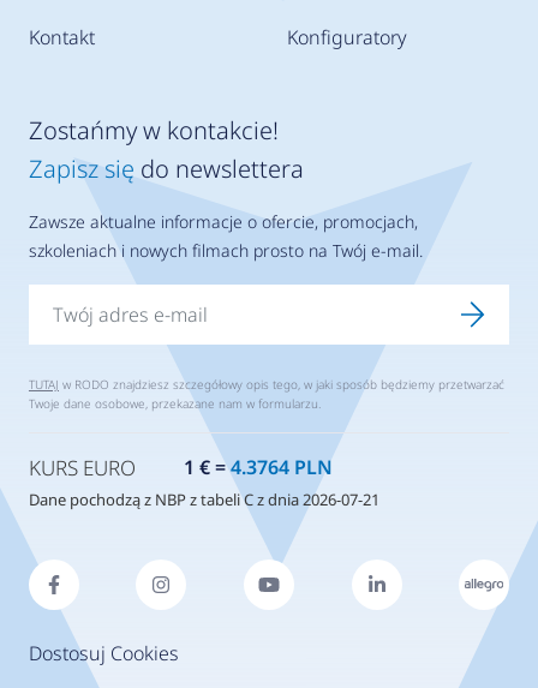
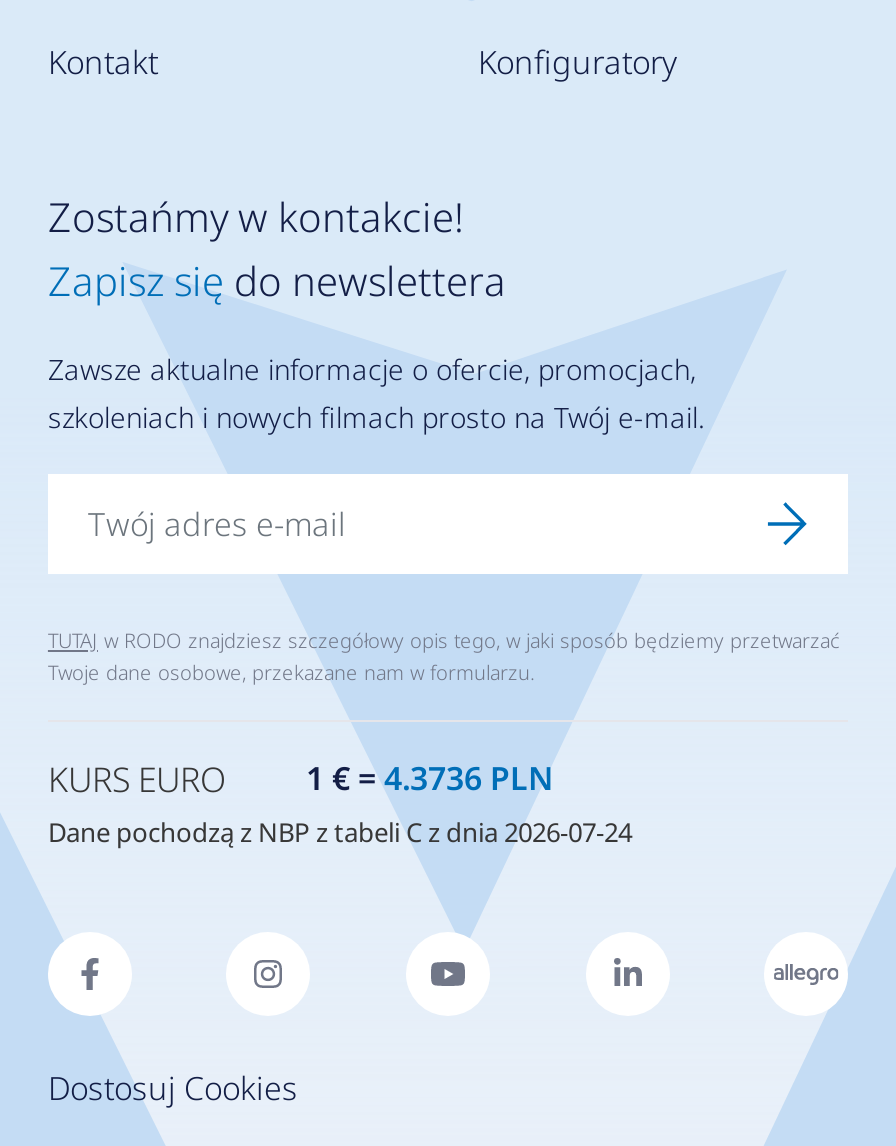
[29,454,333,482] KURS EURO 1 € = 4.3764 PLN -> [48,757,554,803] KURS EURO 1 € = 4.3736 PLN
[29,489,379,511] Dane pochodzą z NBP z tabeli C z dnia 2026-07-21 -> [48,815,632,851] Dane pochodzą z NBP z tabeli C z dnia 2026-07-24

